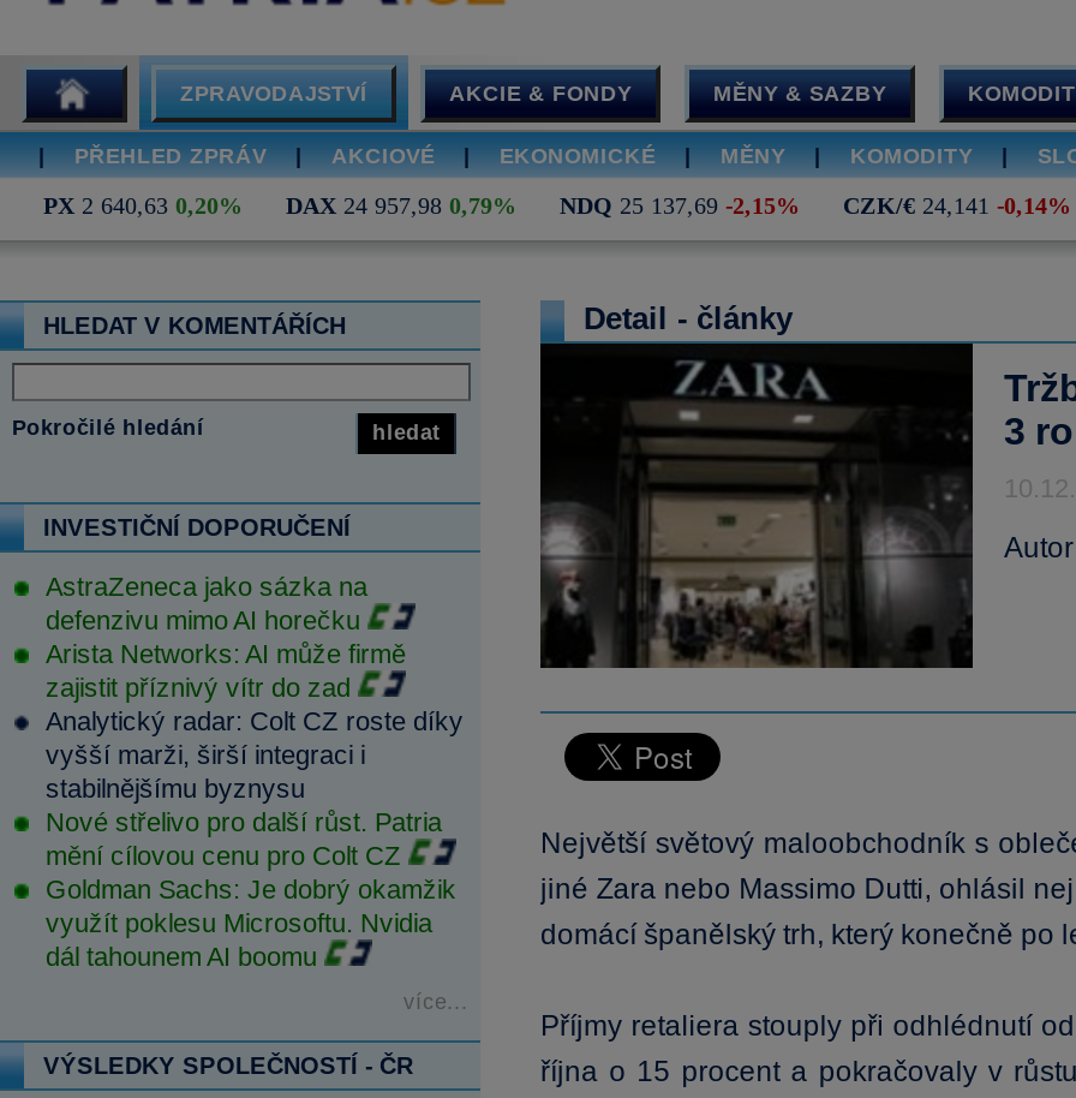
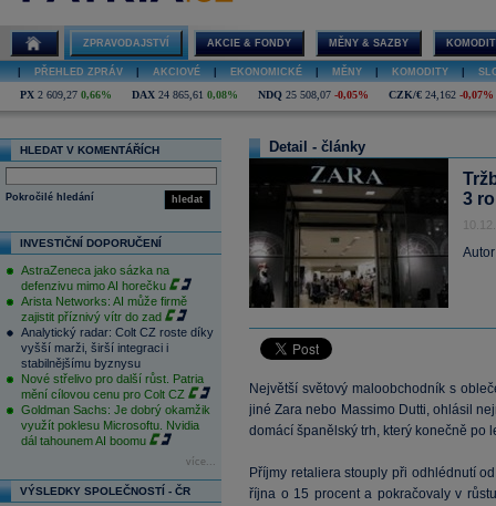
[43,192,243,219] PX 2 640,63 0,20% -> [20,89,112,101] PX 2 609,27 0,66%
[286,192,516,219] DAX 24 957,98 0,79% -> [132,89,238,101] DAX 24 865,61 0,08%
[560,192,800,219] NDQ 25 137,69 -2,15% -> [258,89,369,101] NDQ 25 508,07 -0,05%
[843,192,1071,219] CZK/€ 24,141 -0,14% -> [389,89,494,101] CZK/€ 24,162 -0,07%

